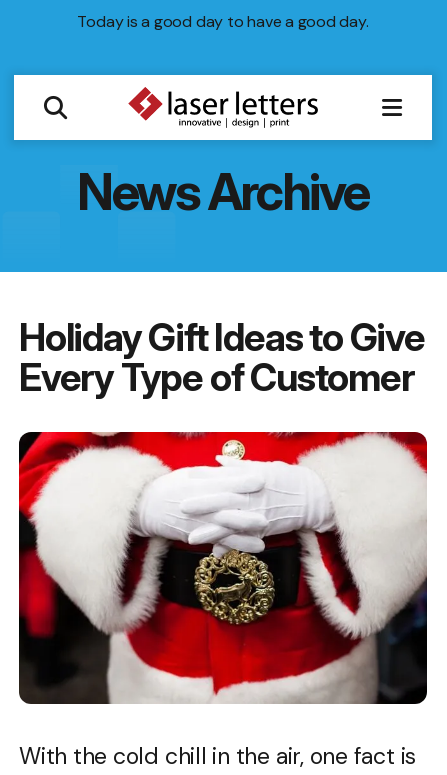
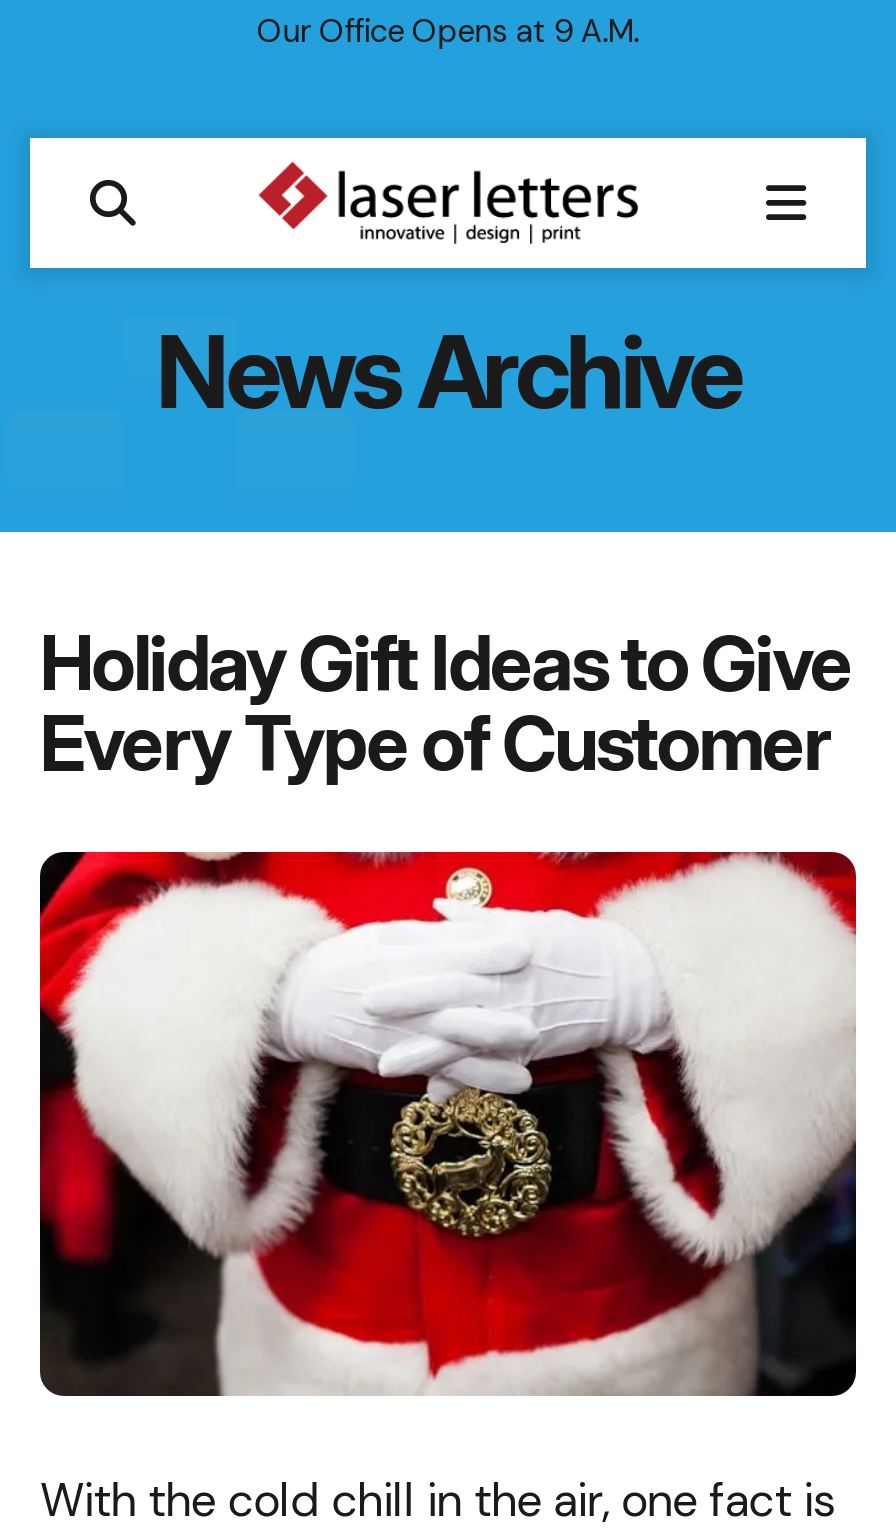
[77,11,368,32] Today is a good day to have a good day. -> [257,10,639,52] Our Office Opens at 9 A.M.

